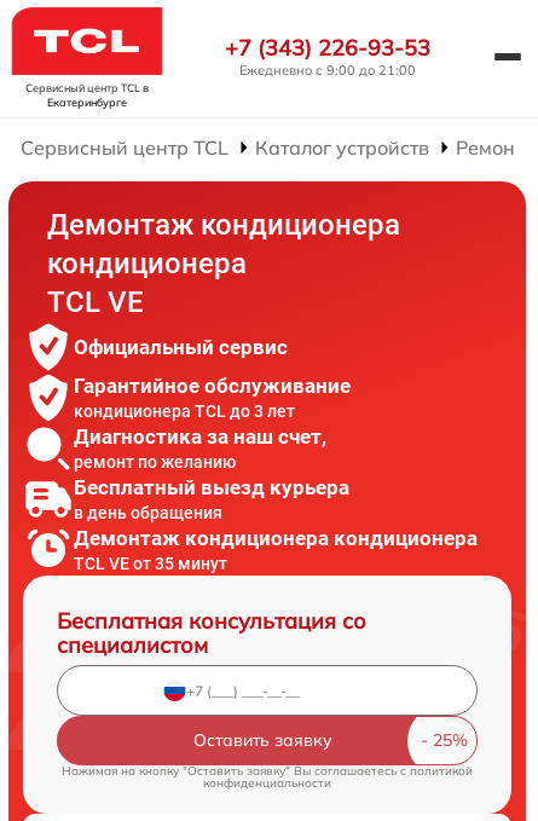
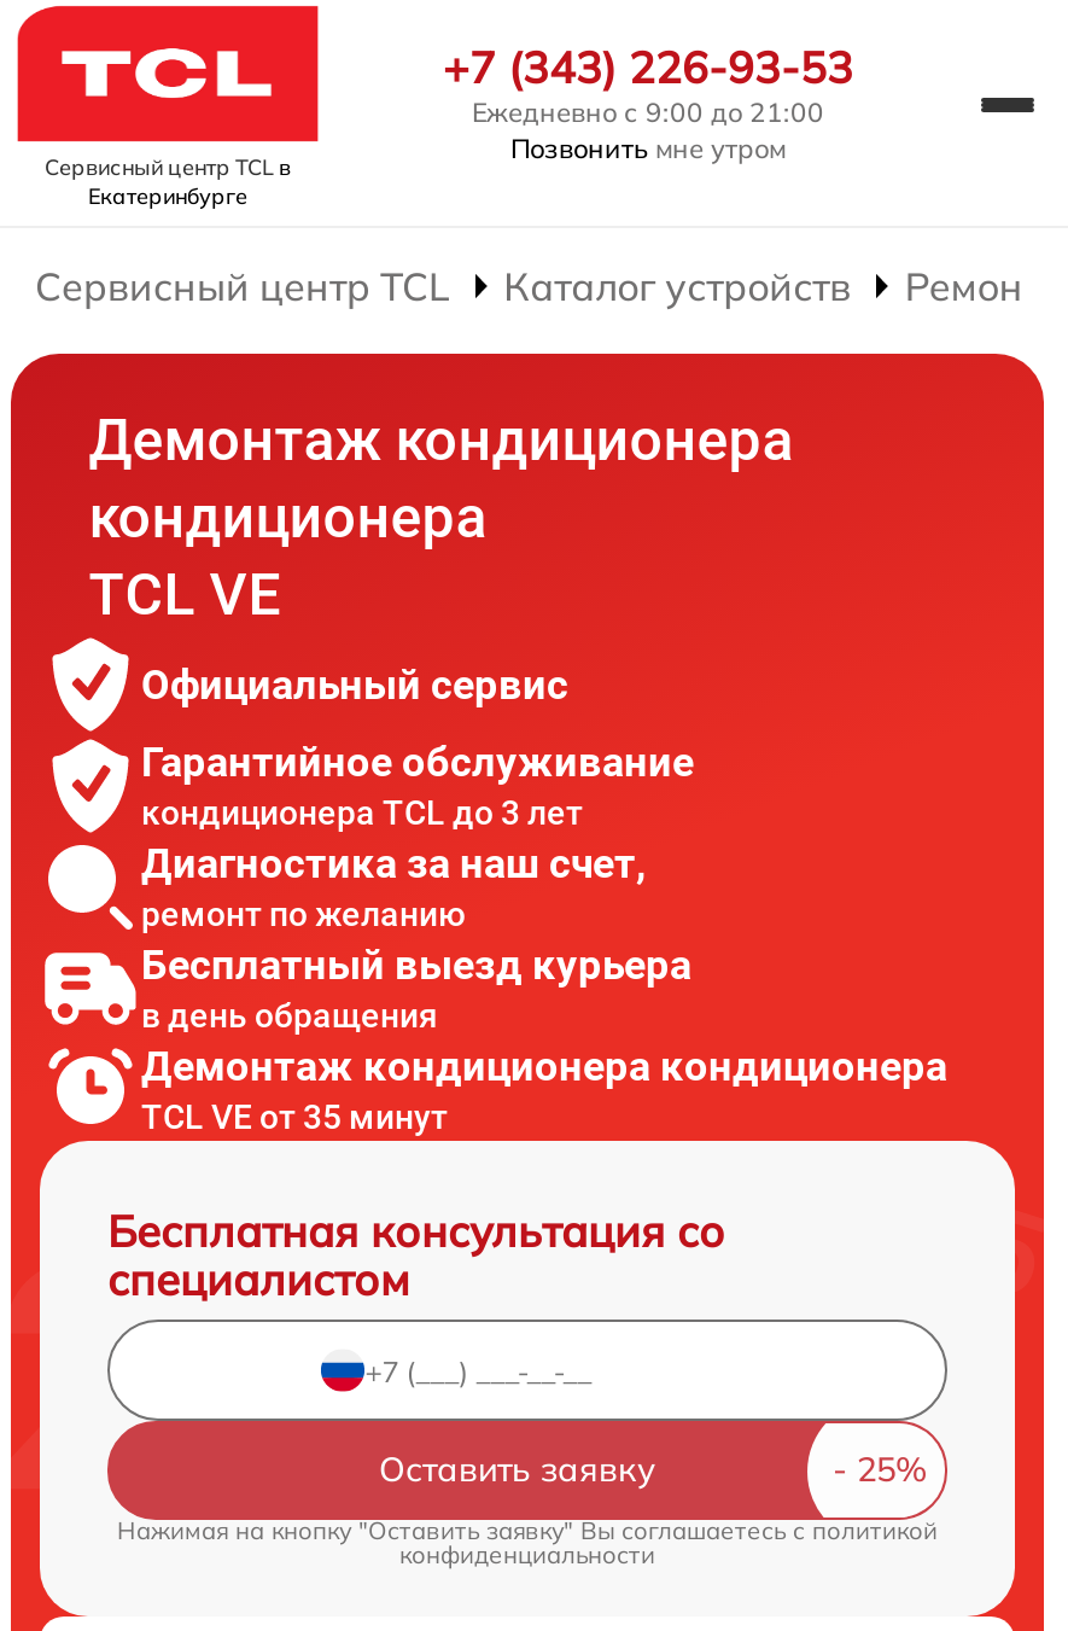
none -> [510,132,786,165] Позвонить мне утром

